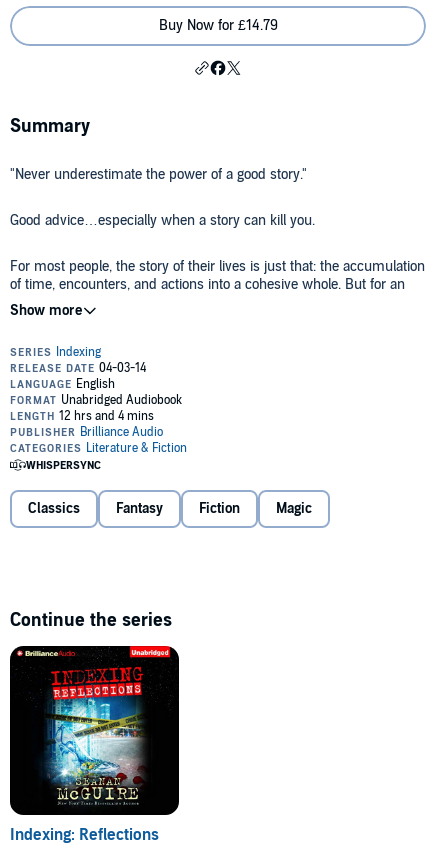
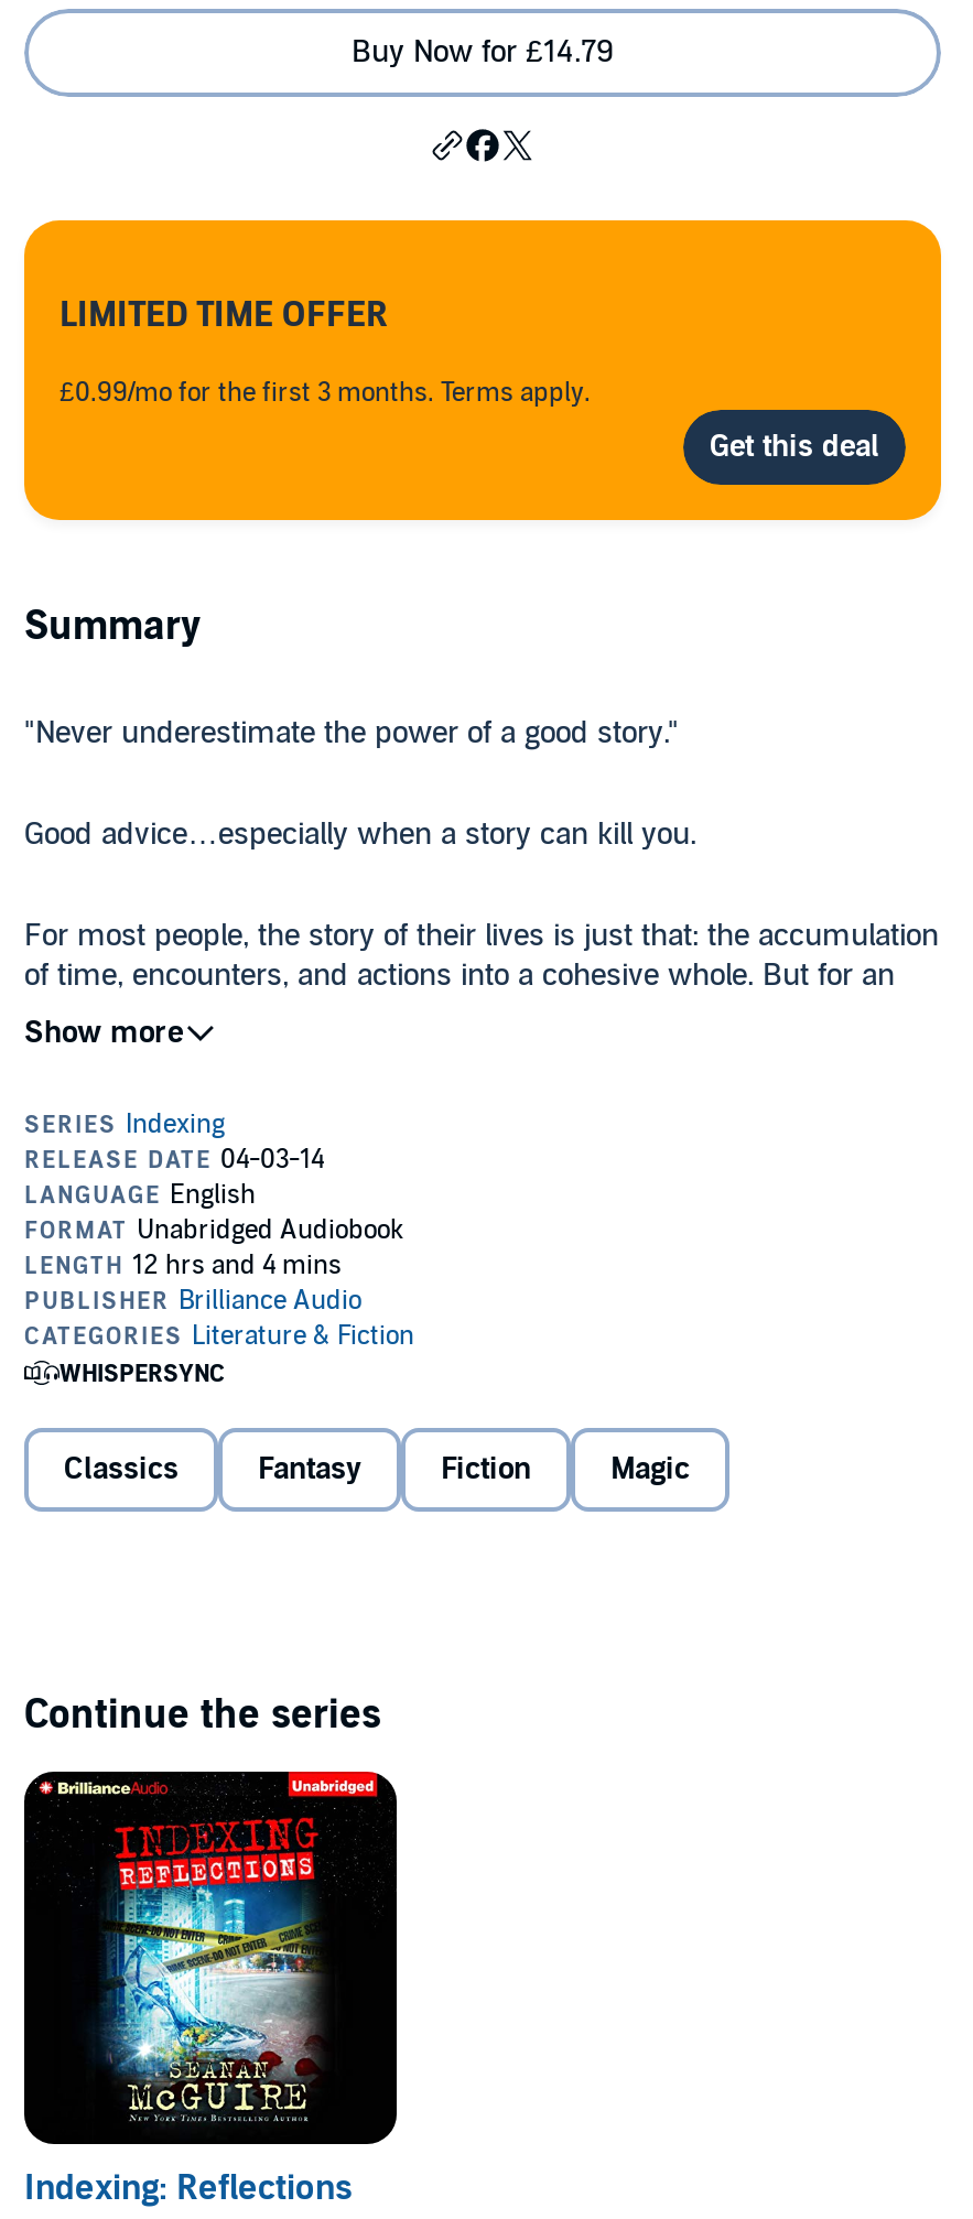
none -> [22,218,943,522] [image] | LIMITED TIME OFFER | £0.99/mo for the first 3 months. Terms apply.

